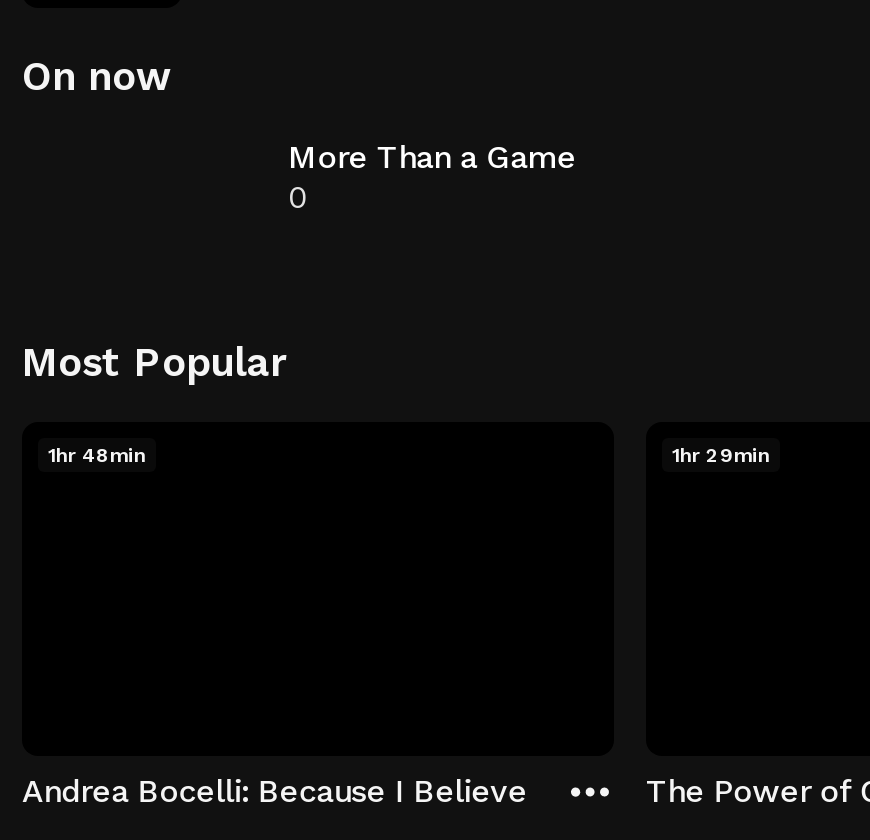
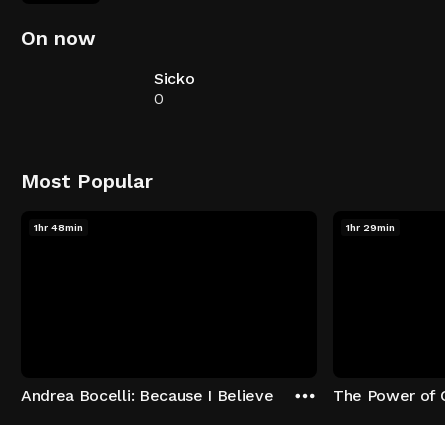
[288,138,576,176] More Than a Game -> [154,69,194,88] Sicko

